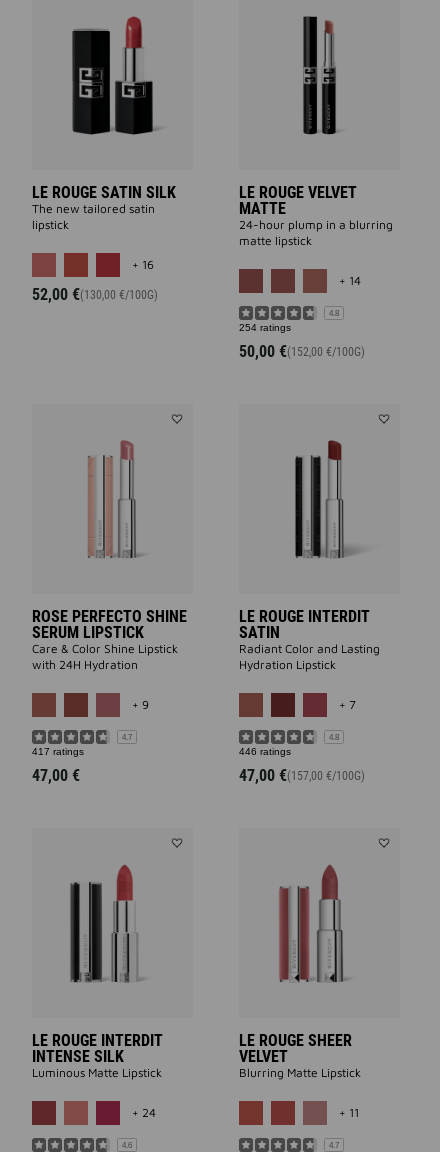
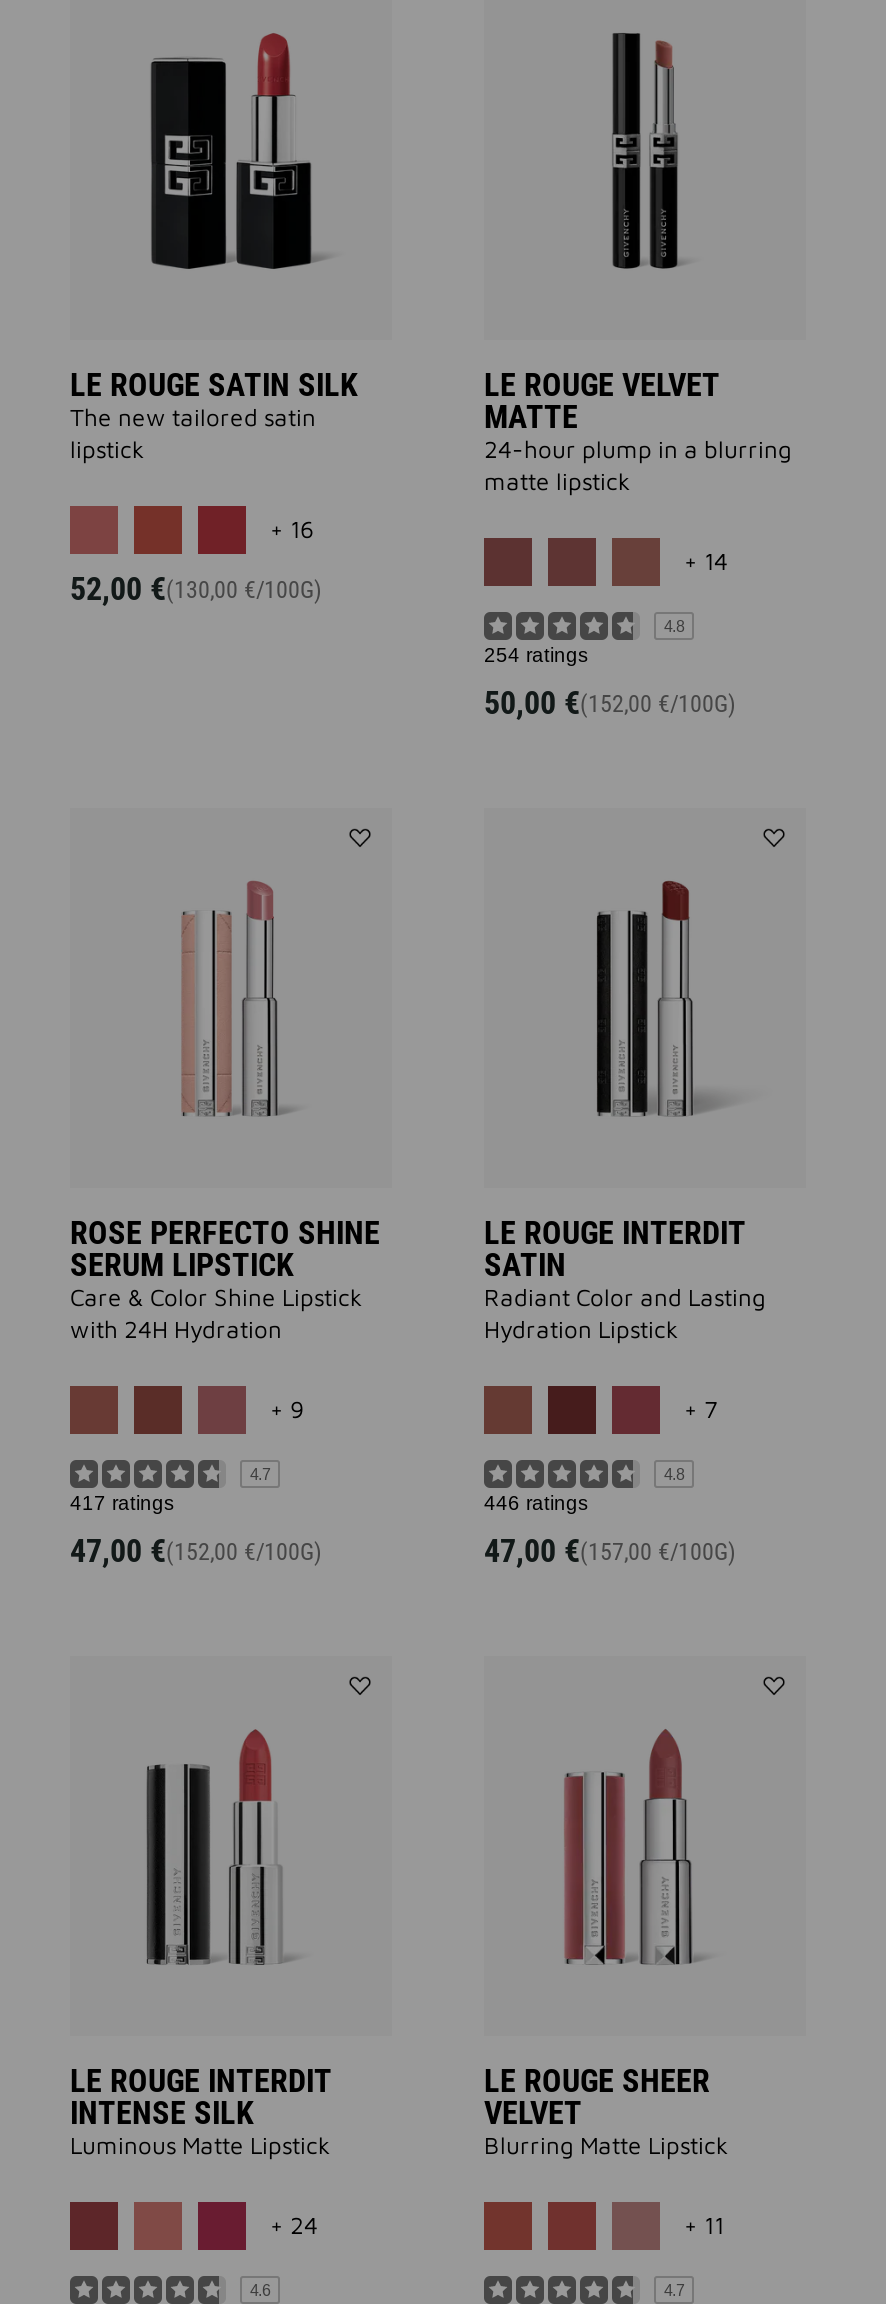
[32,766,80,785] 47,00 € -> [70,1532,322,1570] 47,00 €(152,00 €/100G)

